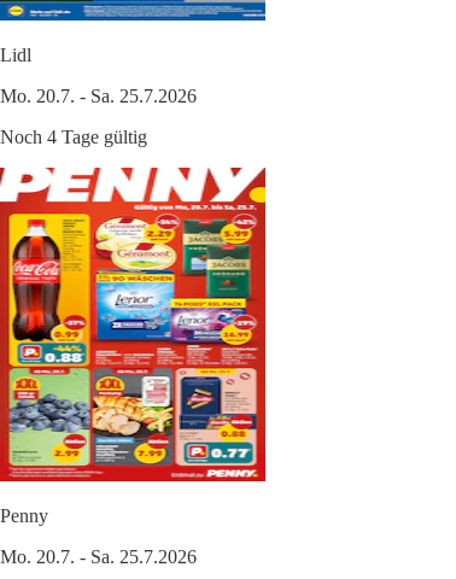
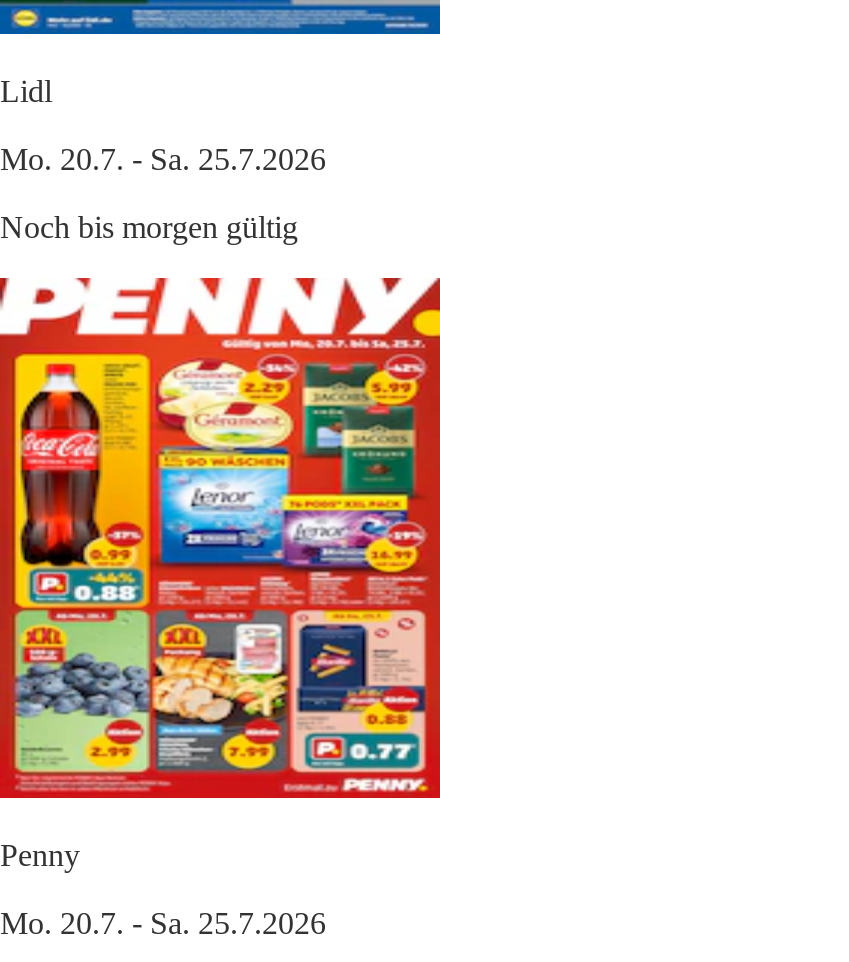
[0,127,147,147] Noch 4 Tage gültig -> [0,210,298,244] Noch bis morgen gültig

